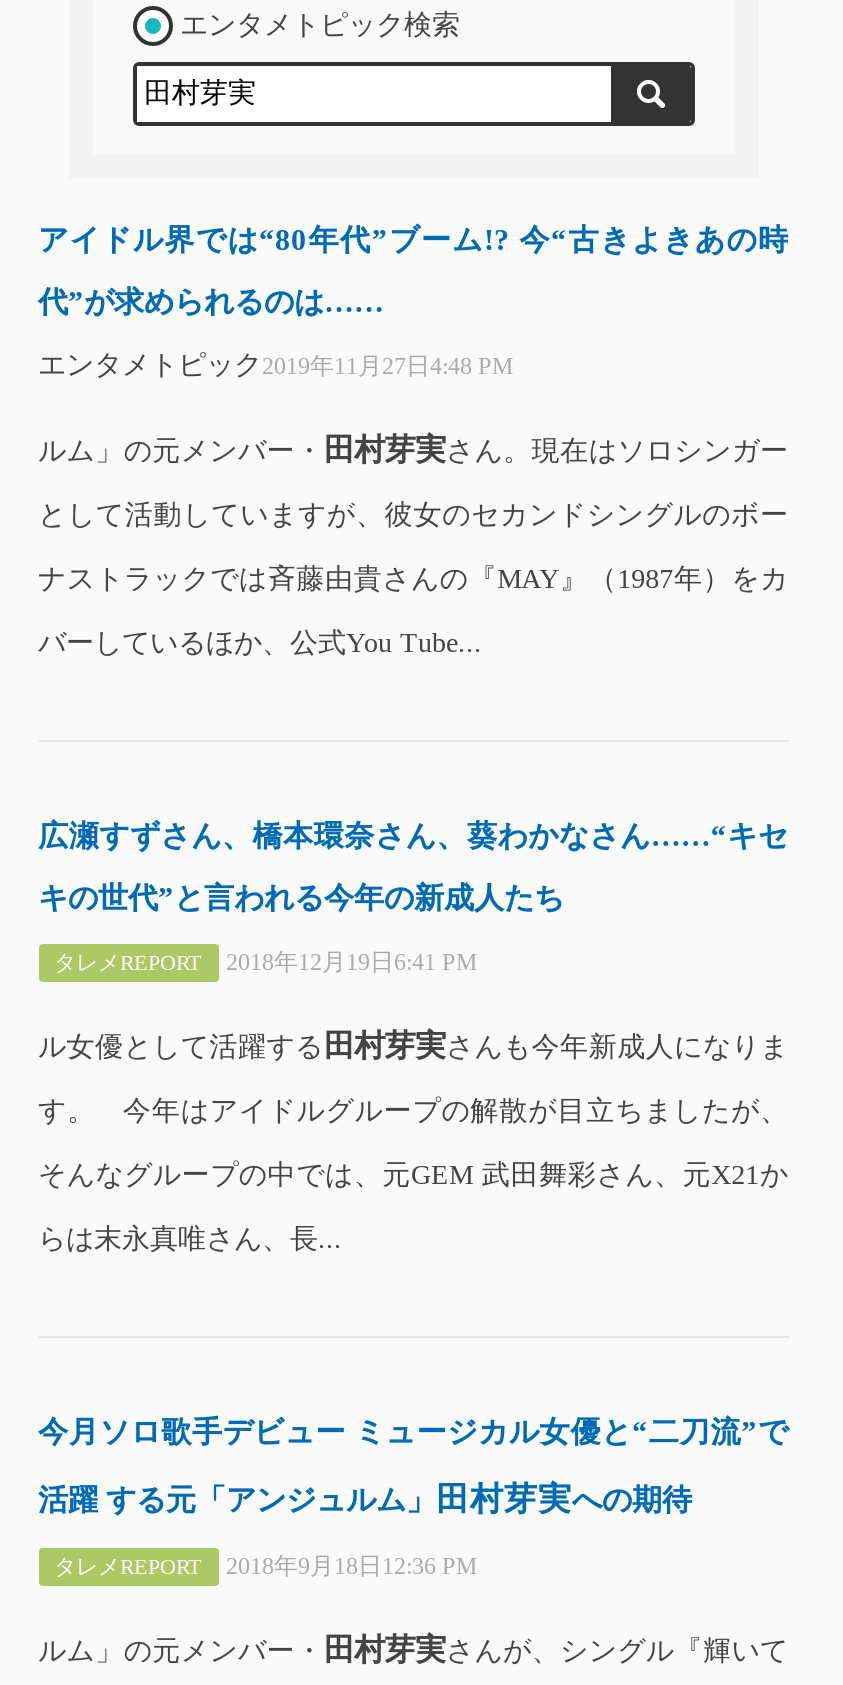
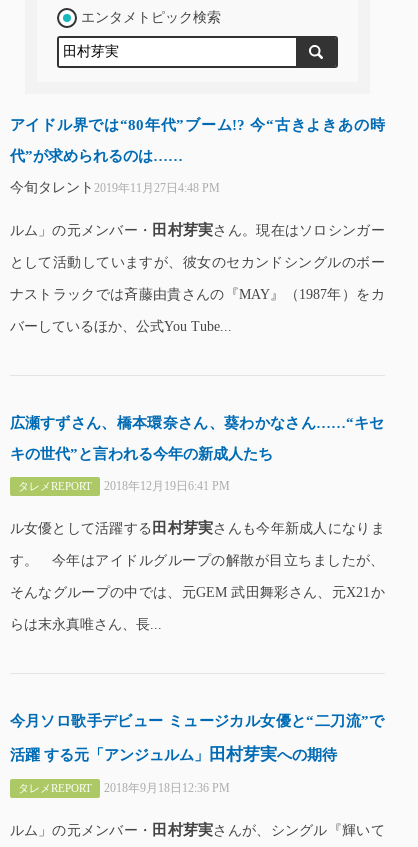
[38,350,514,380] エンタメトピック2019年11月27日4:48 PM -> [9,180,219,195] 今旬タレント2019年11月27日4:48 PM

